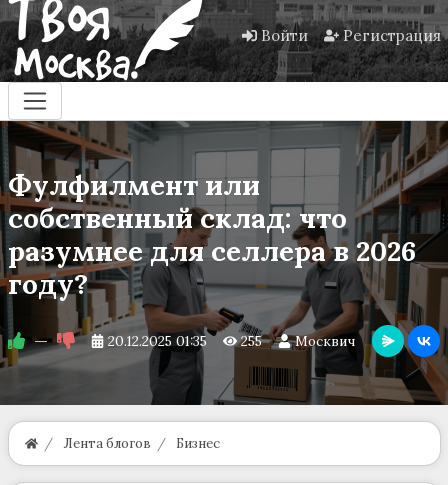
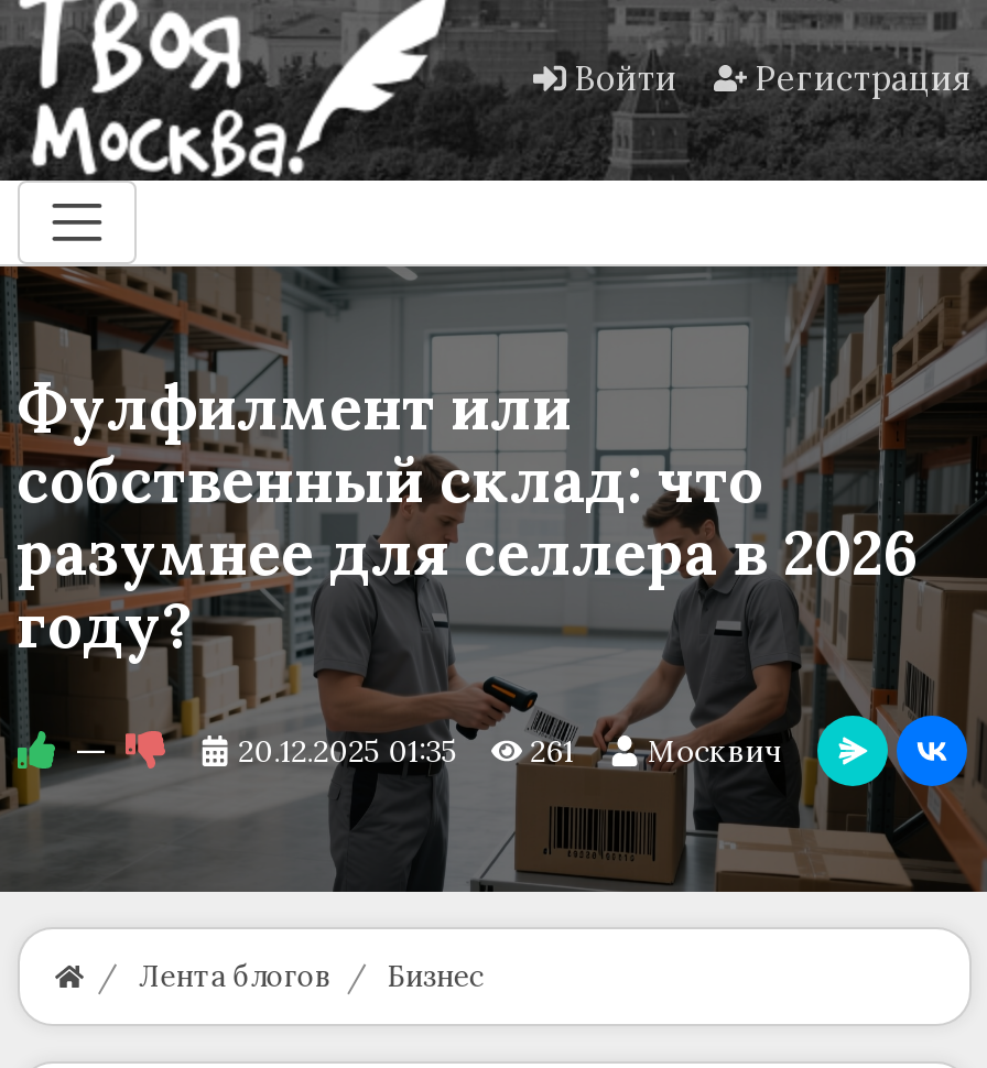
[108,332,356,350] 20.12.2025 01:35 255 Москвич -> [238,731,782,771] 20.12.2025 01:35 261 Москвич

